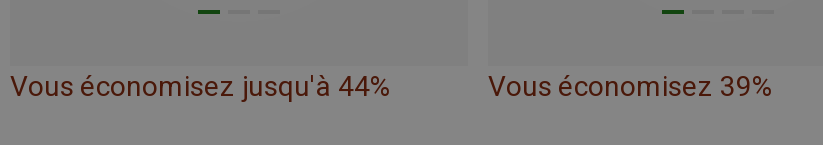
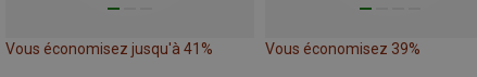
[10,70,392,102] Vous économisez jusqu'à 44% -> [5,40,213,58] Vous économisez jusqu'à 41%

